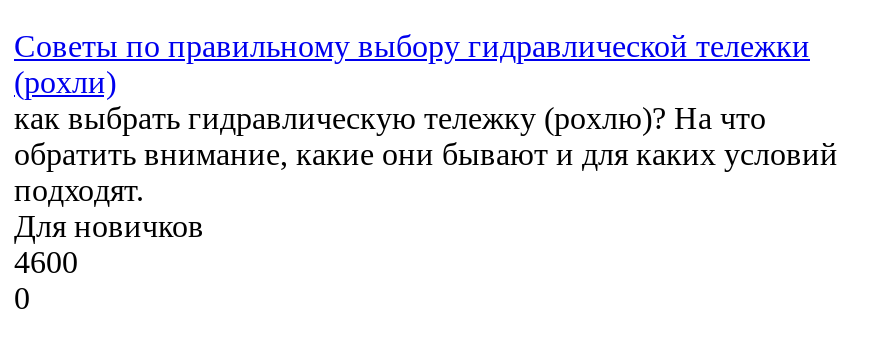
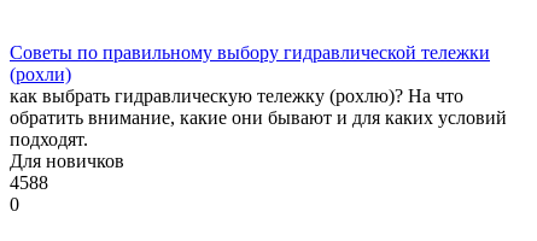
[14,245,78,279] 4600 -> [10,172,48,193] 4588

